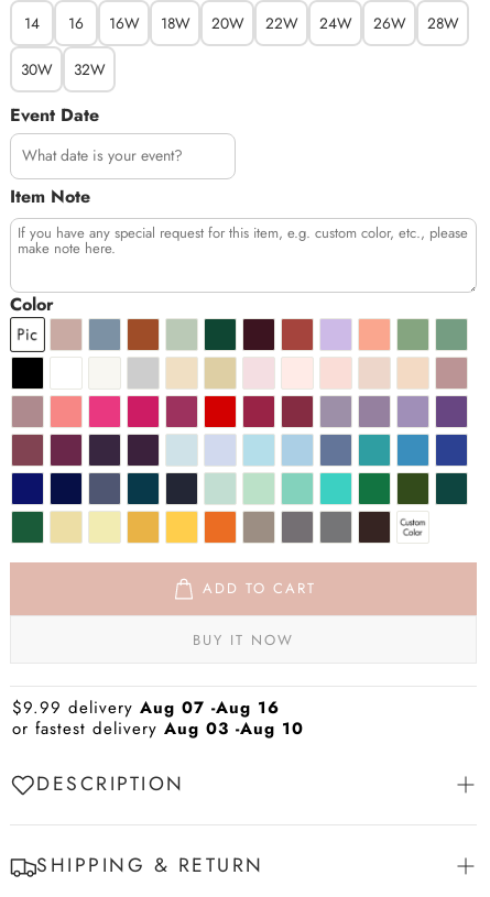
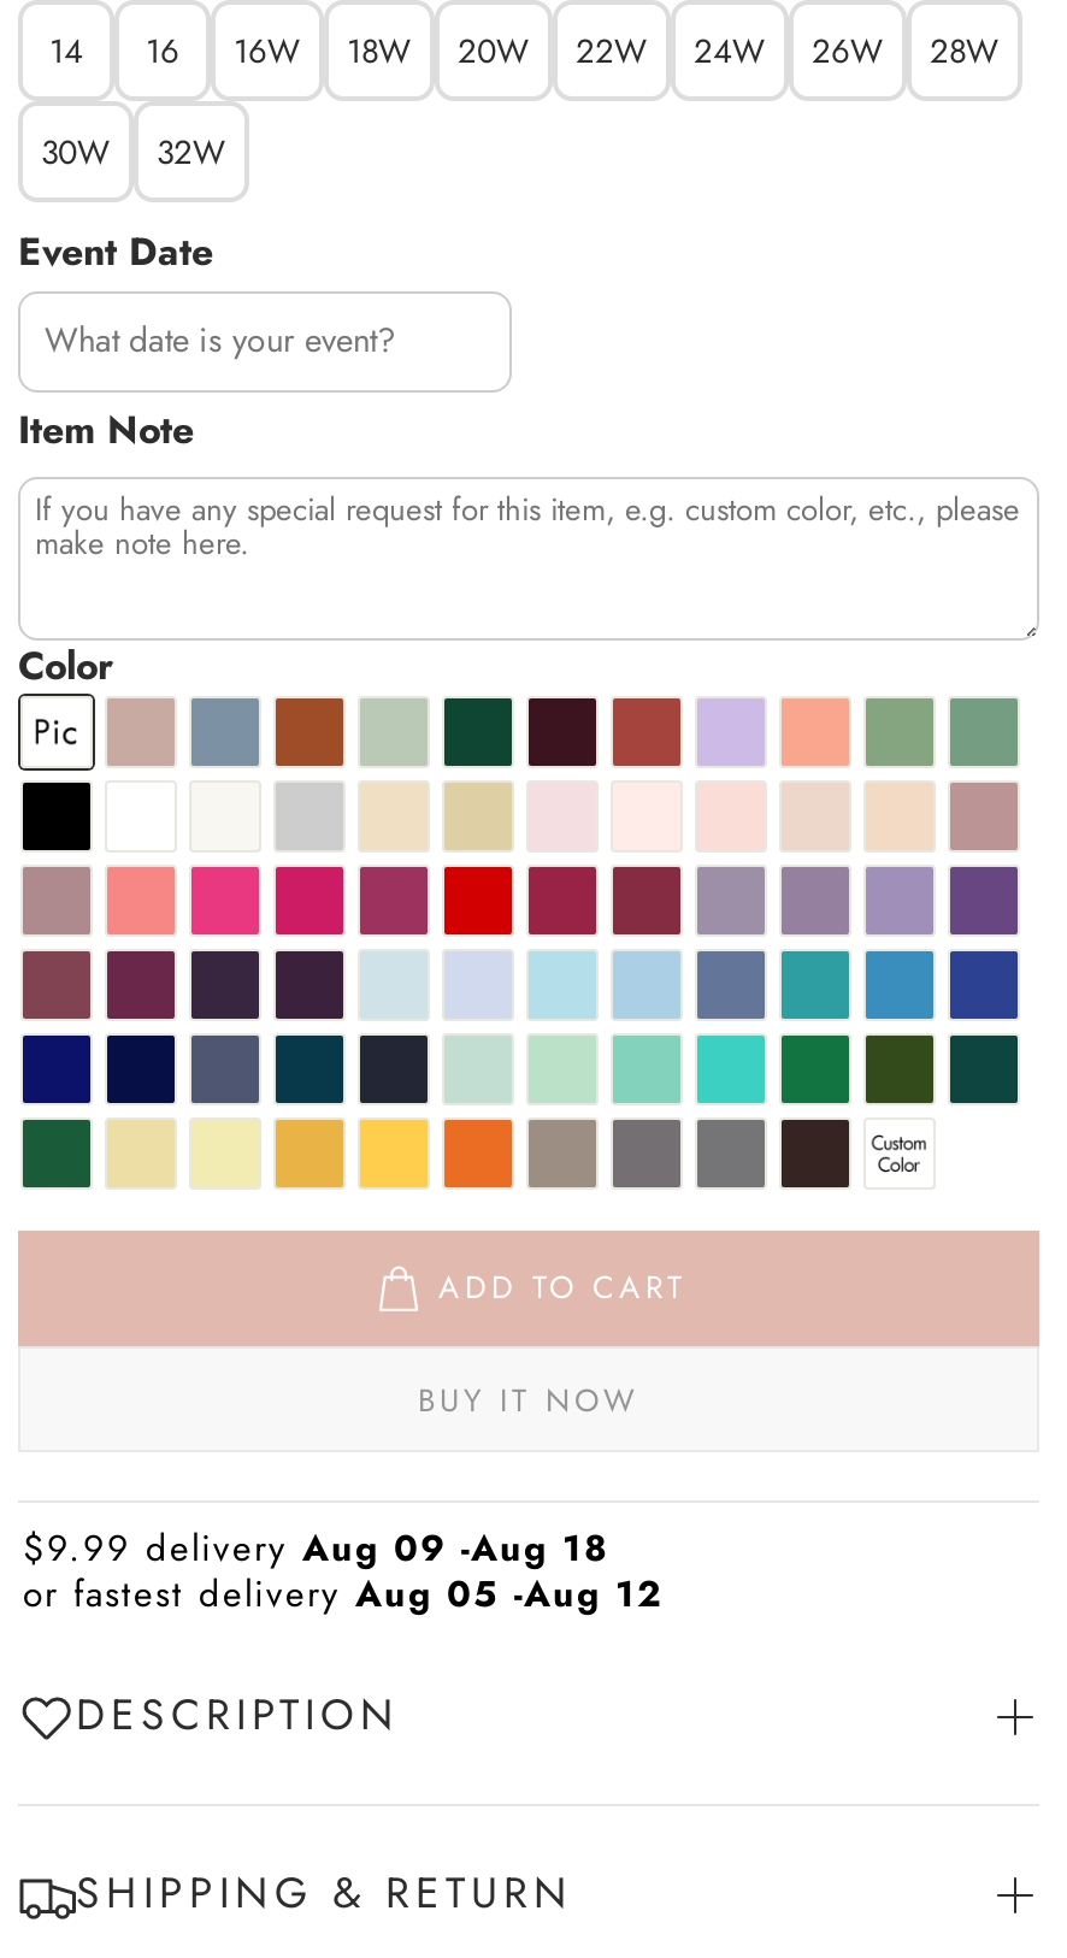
[12,696,280,720] $9.99 delivery Aug 07 -Aug 16 -> [23,1523,608,1576] $9.99 delivery Aug 09 -Aug 18
[12,717,304,741] or fastest delivery Aug 03 -Aug 10 -> [23,1569,664,1622] or fastest delivery Aug 05 -Aug 12

